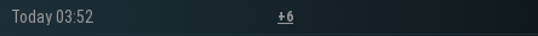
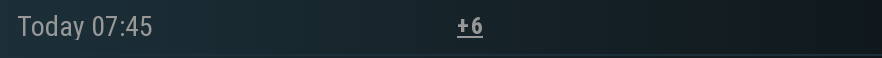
[11,7,93,27] Today 03:52 -> [17,10,153,42] Today 07:45

